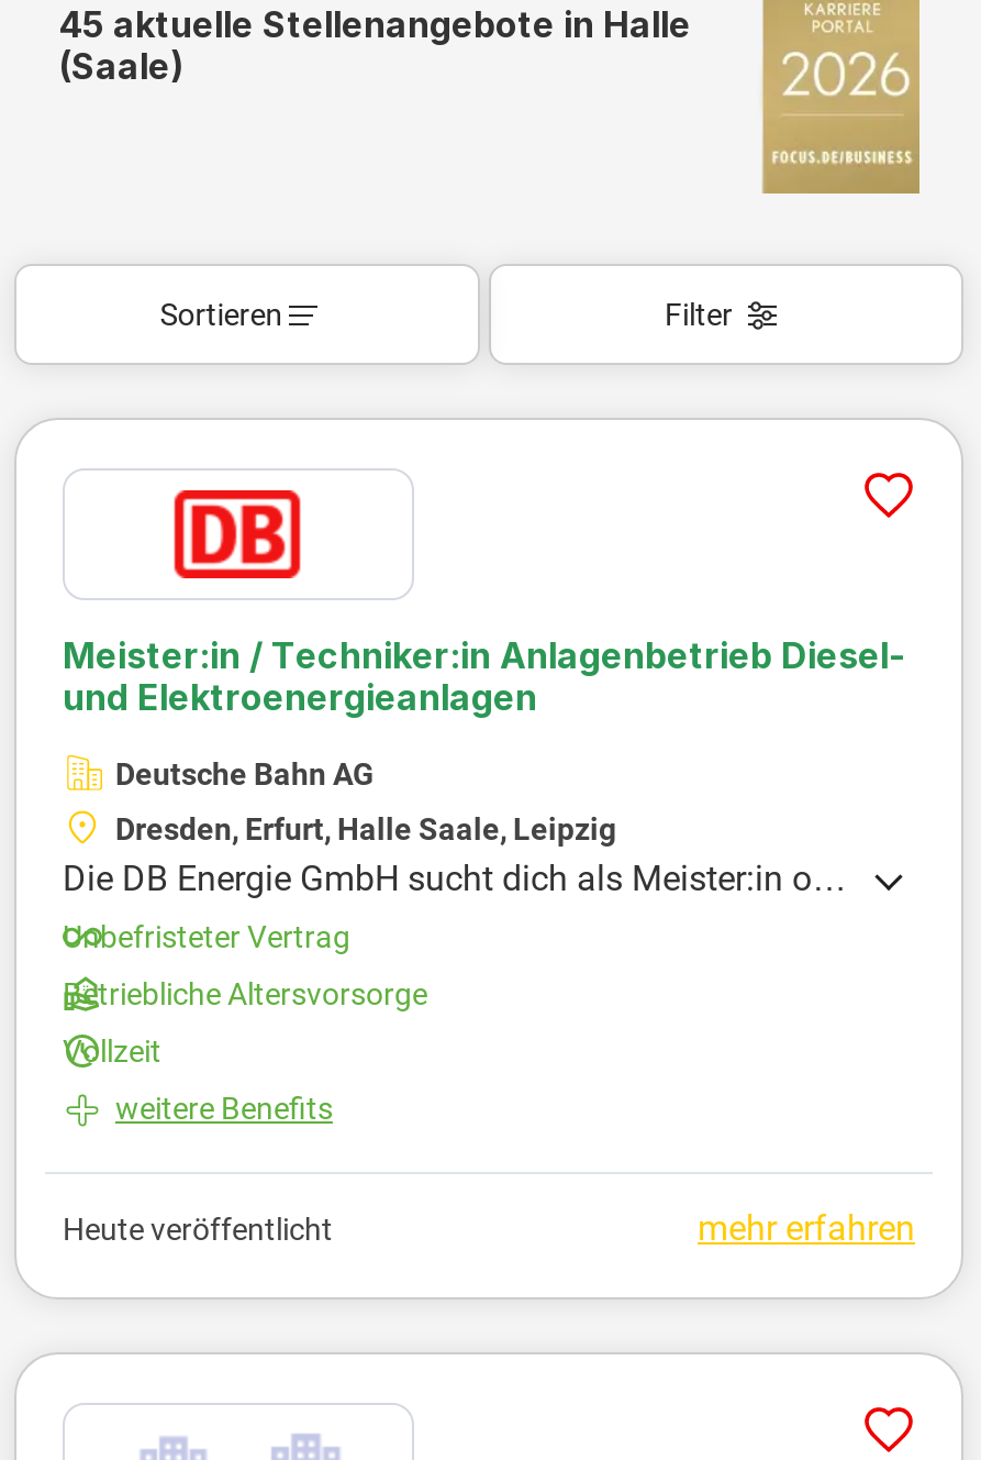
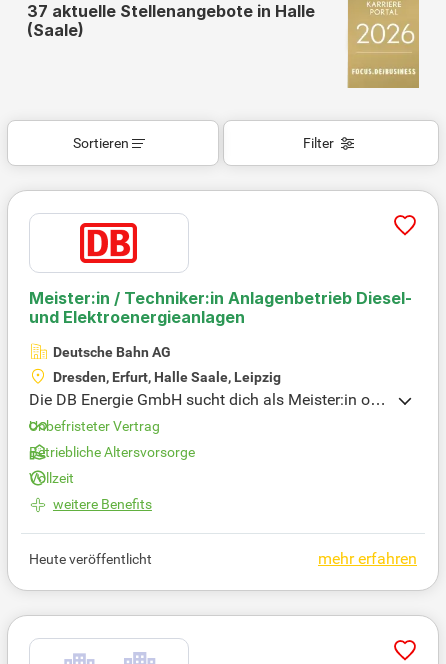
[58,2,691,46] 45 aktuelle Stellenangebote in Halle -> [27,1,315,21] 37 aktuelle Stellenangebote in Halle

